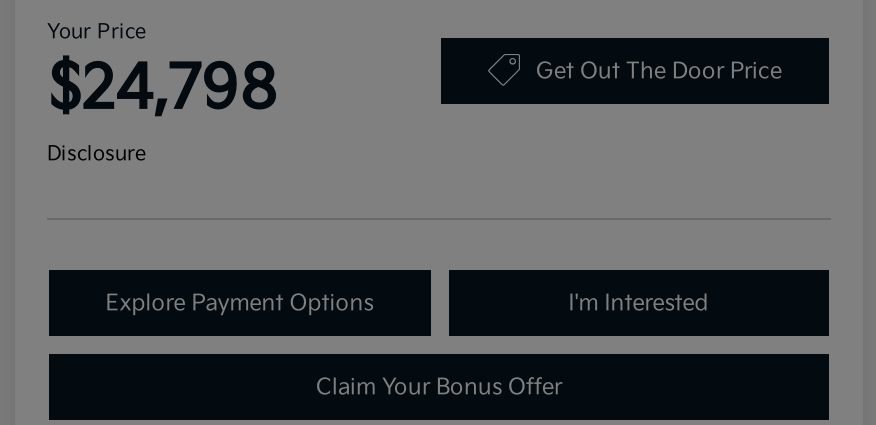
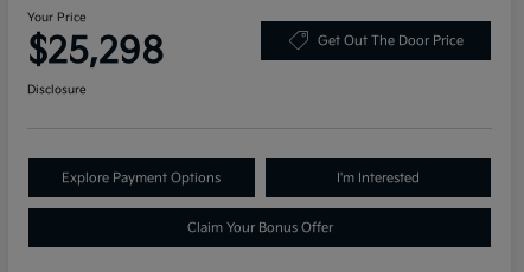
[47,54,277,126] $24,798 -> [27,31,164,74] $25,298

